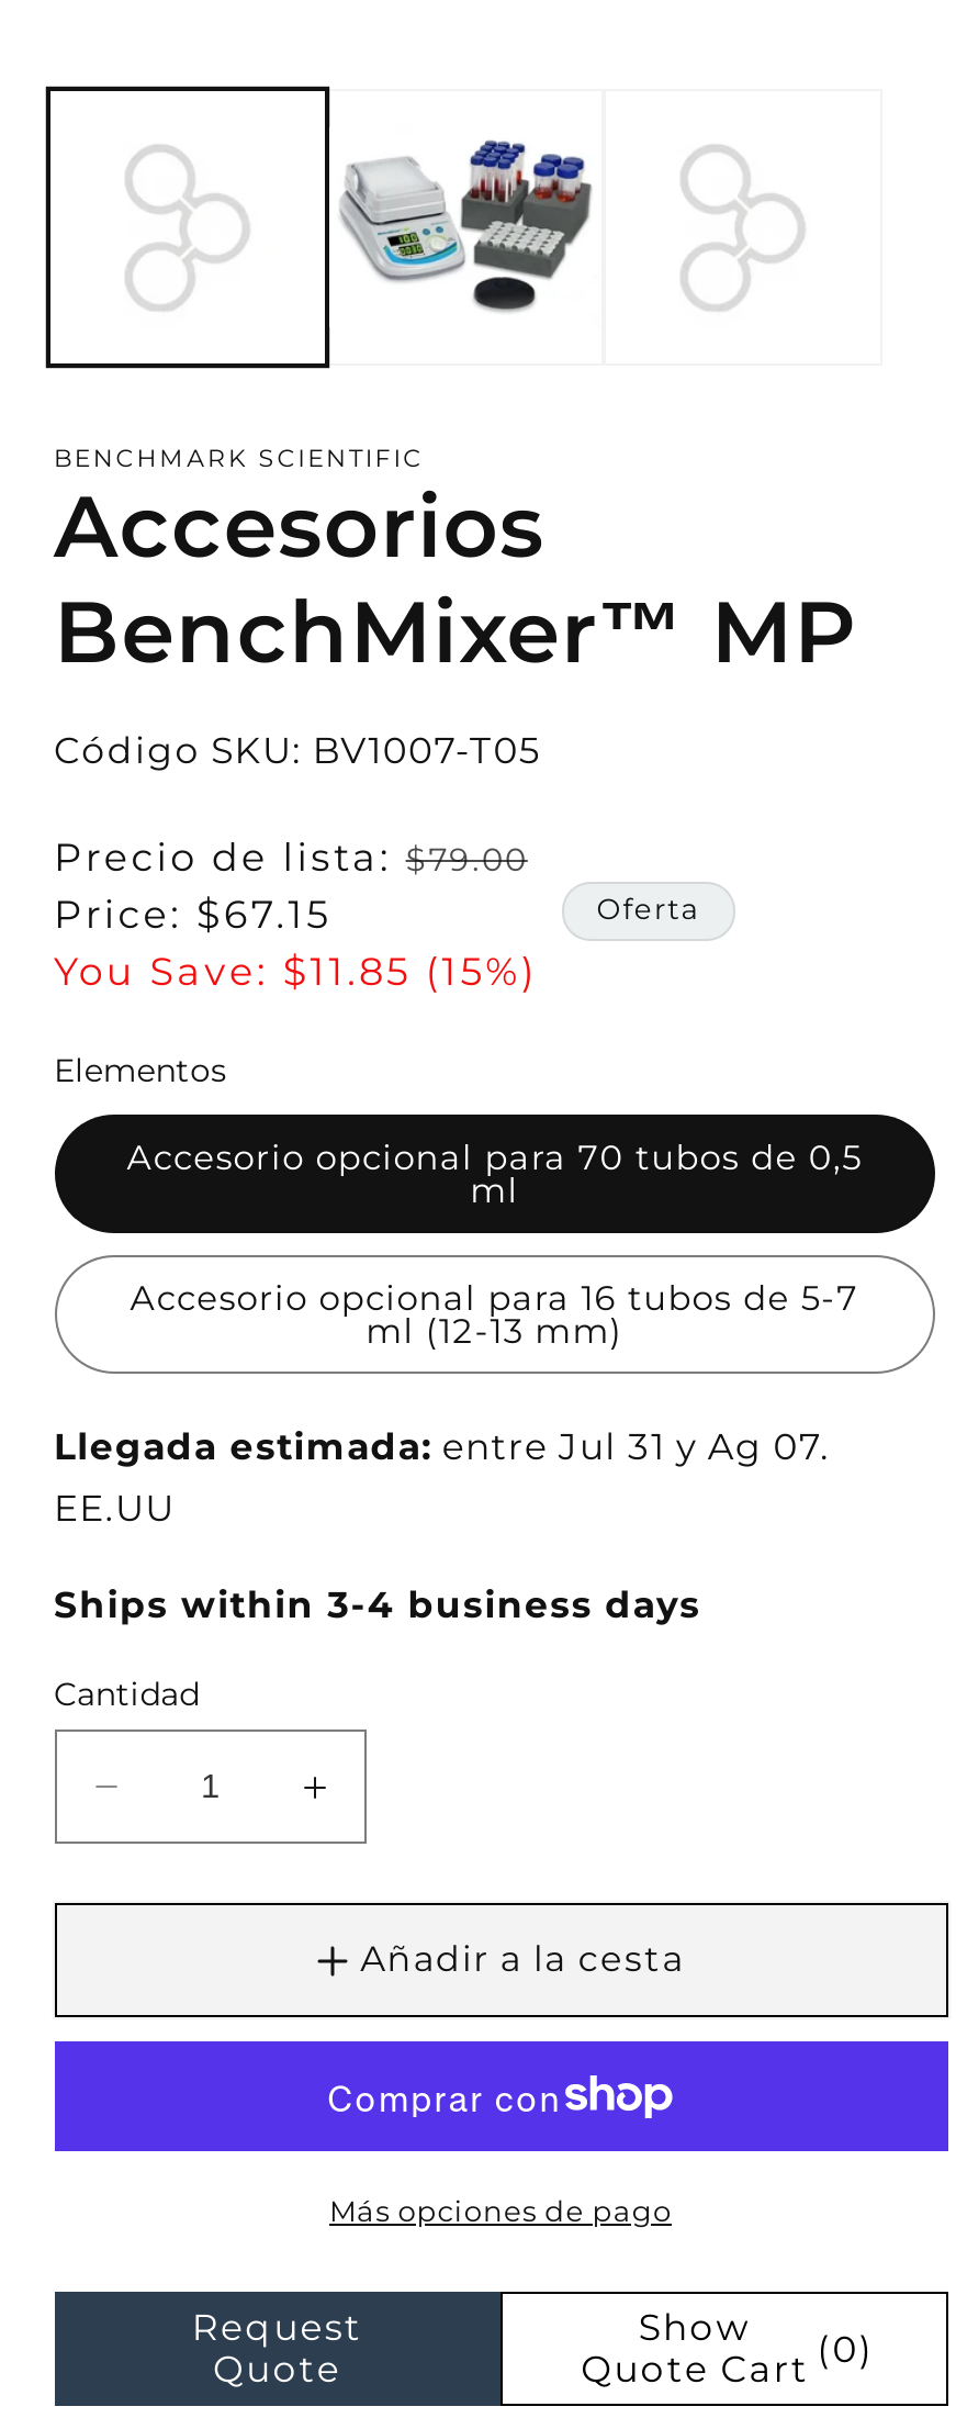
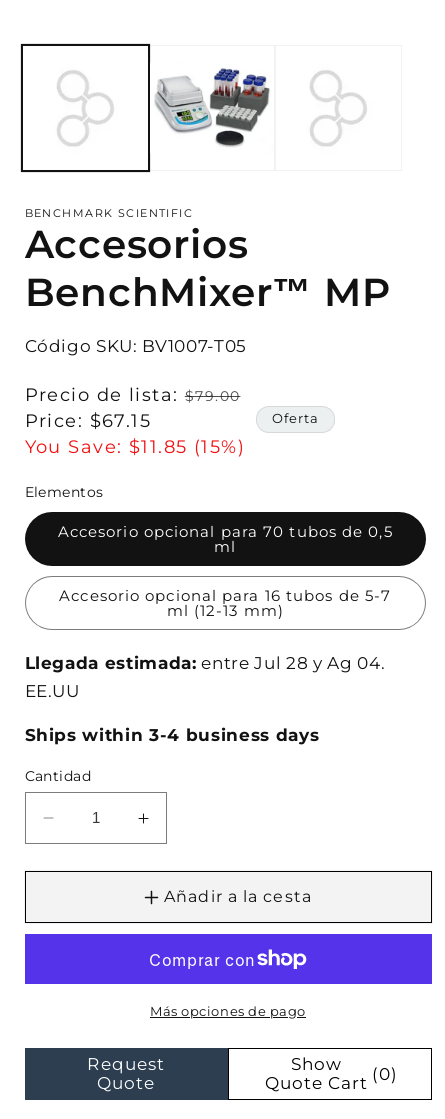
[54,1424,830,1468] Llegada estimada: entre Jul 31 y Ag 07. -> [24,653,385,673] Llegada estimada: entre Jul 28 y Ag 04.

